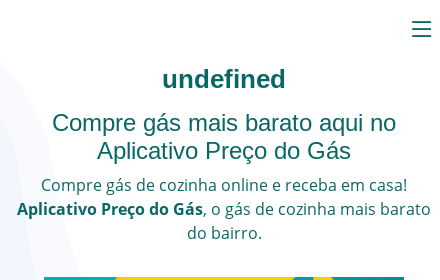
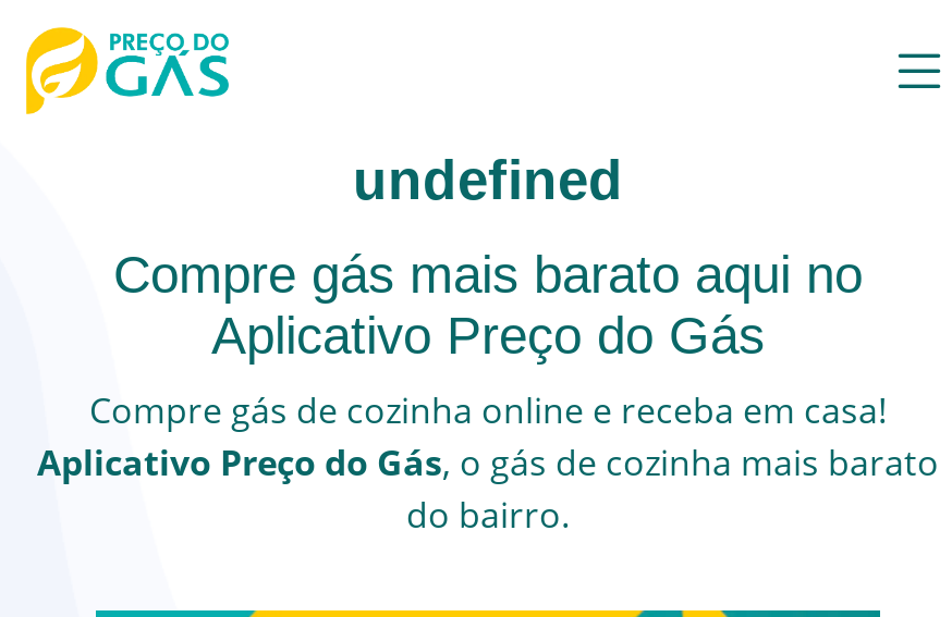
none -> [24,25,231,116] [image]

